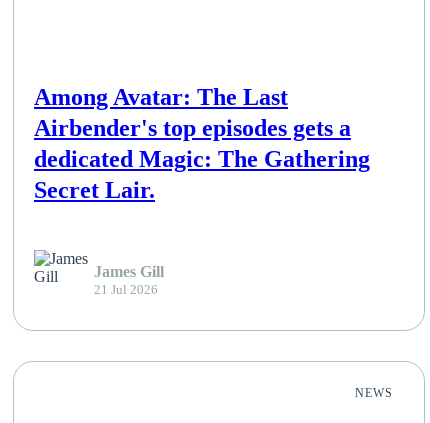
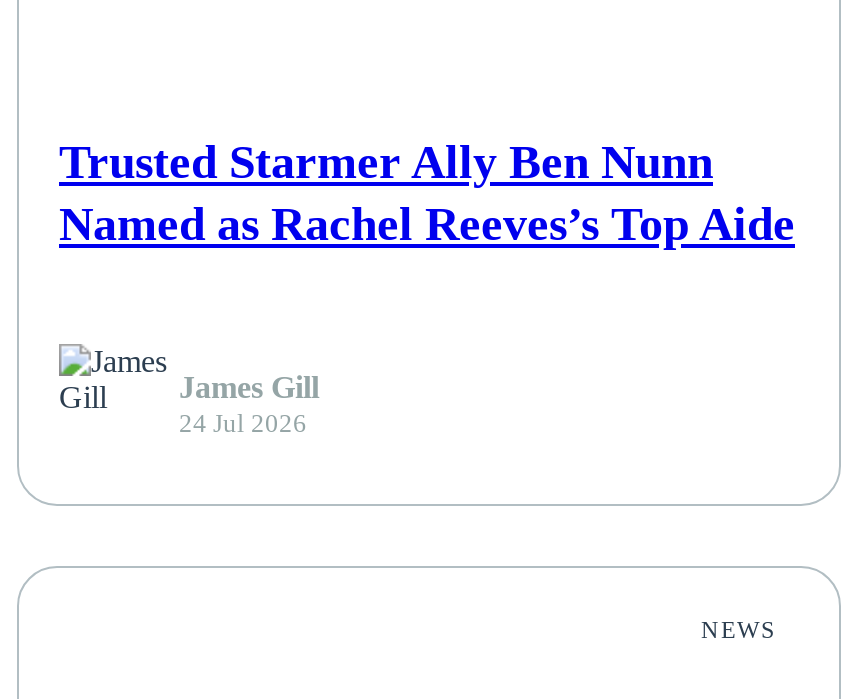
[34,84,370,203] Among Avatar: The Last | Airbender's top episodes gets a | dedicated Magic: The Gathering | Secret Lair. -> [59,136,795,250] Trusted Starmer Ally Ben Nunn | Named as Rachel Reeves’s Top Aide
[94,282,158,296] 21 Jul 2026 -> [179,409,307,437] 24 Jul 2026

